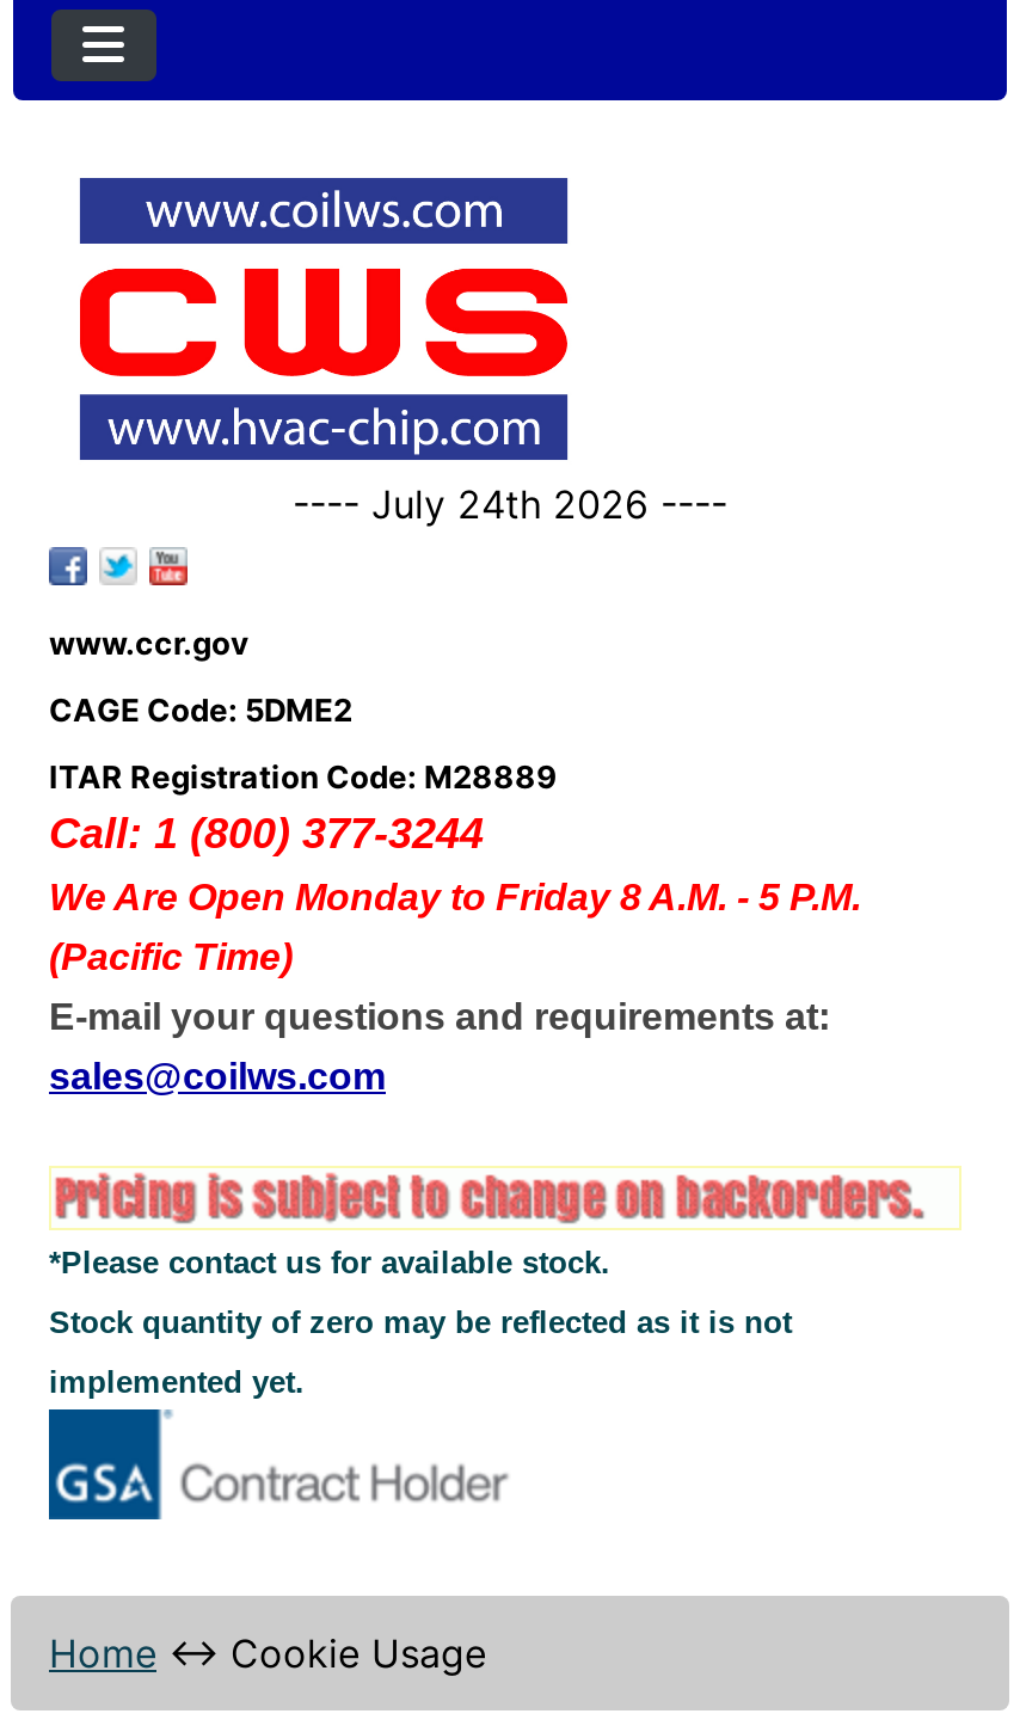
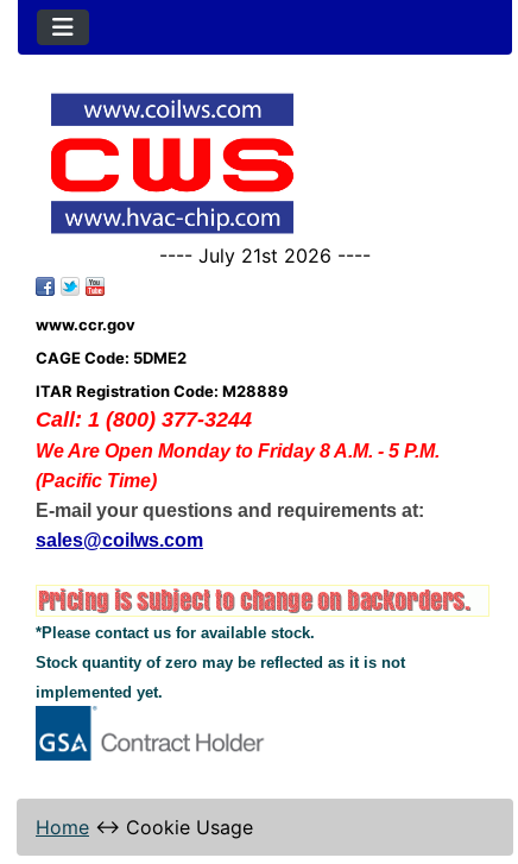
[293,481,727,529] ---- July 24th 2026 ---- -> [159,244,371,268] ---- July 21st 2026 ----

